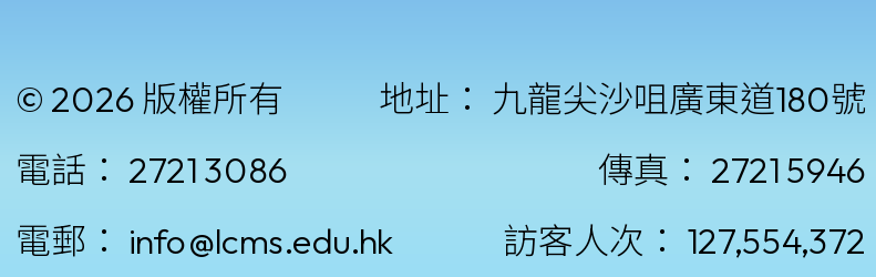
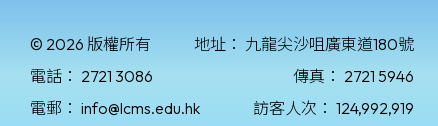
[503,218,866,263] 訪客人次： 127,554,372 -> [253,98,414,118] 訪客人次： 124,992,919

